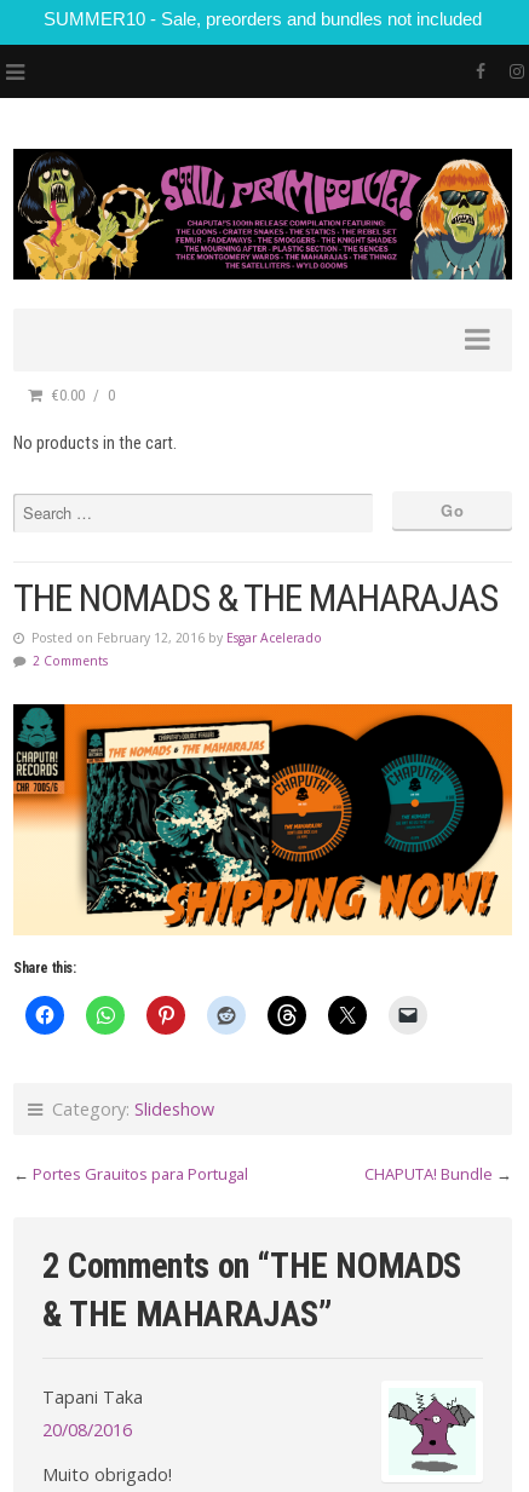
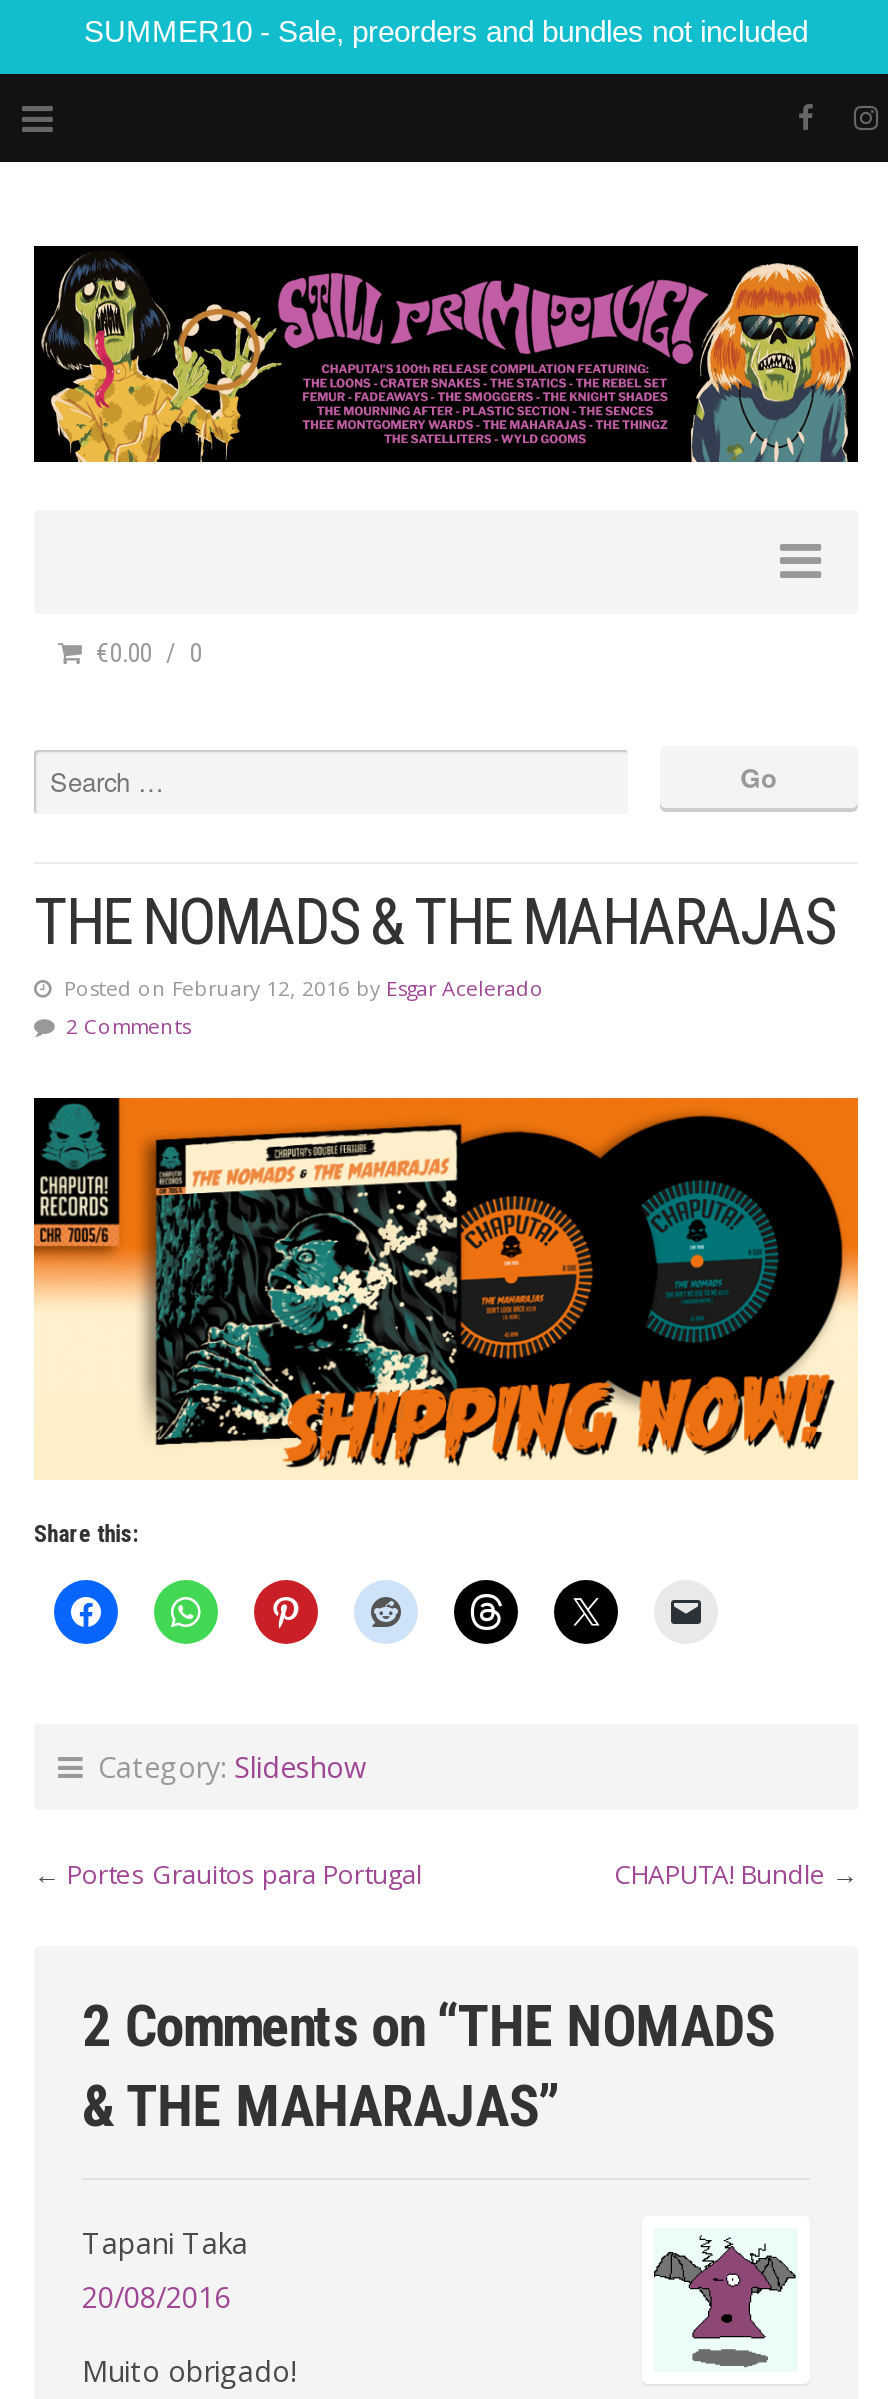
[13,433,177,453] No products in the cart. -> none

